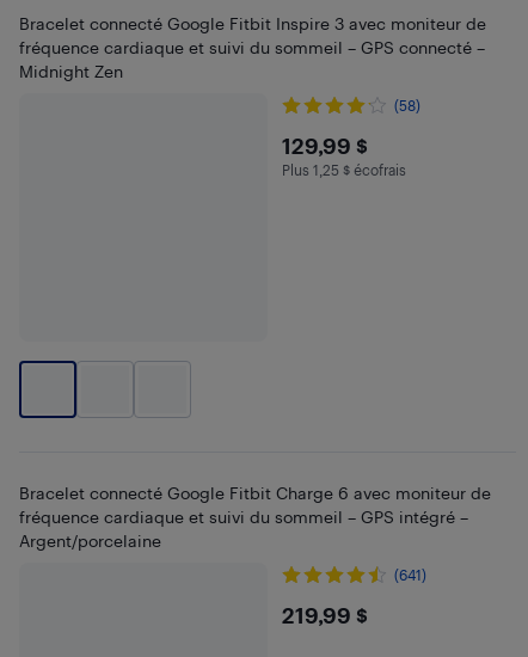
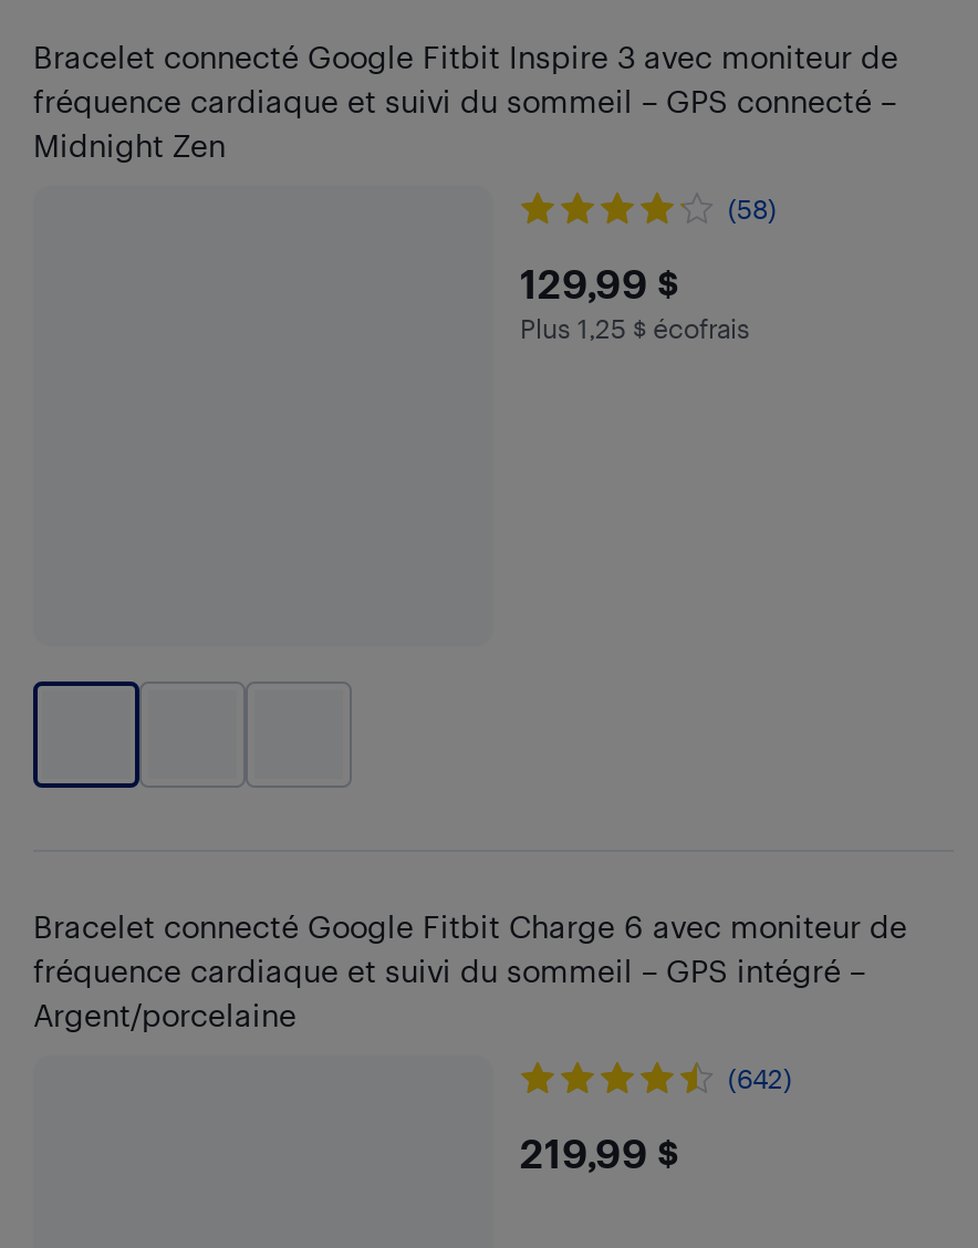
[394,566,426,583] (641) -> [728,1062,792,1093] (642)

